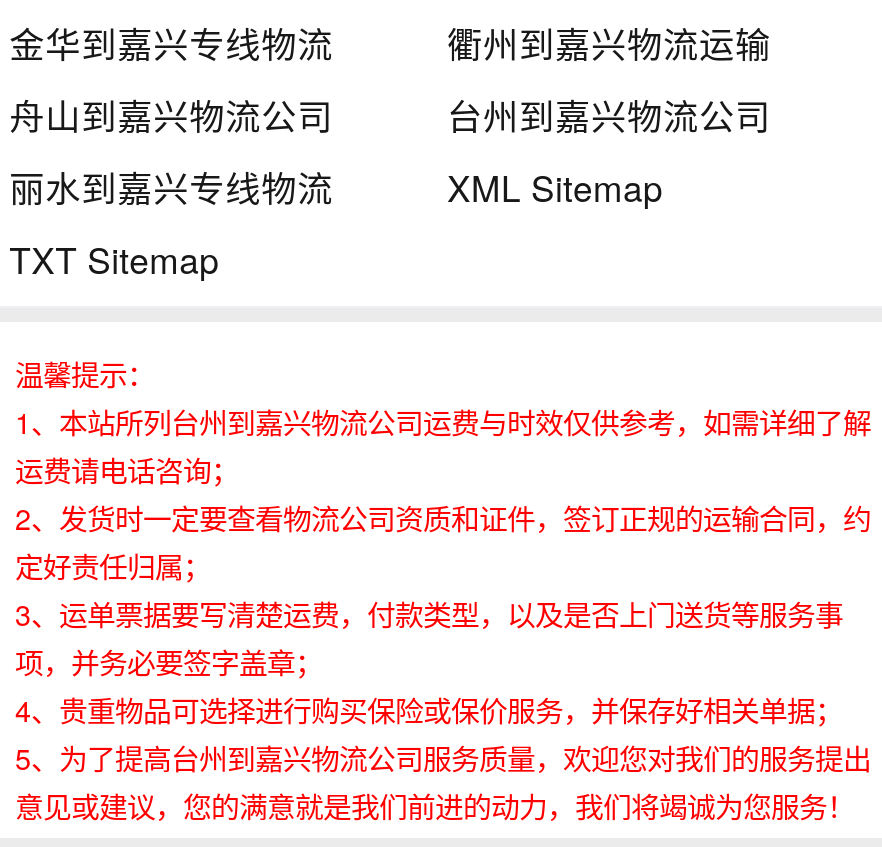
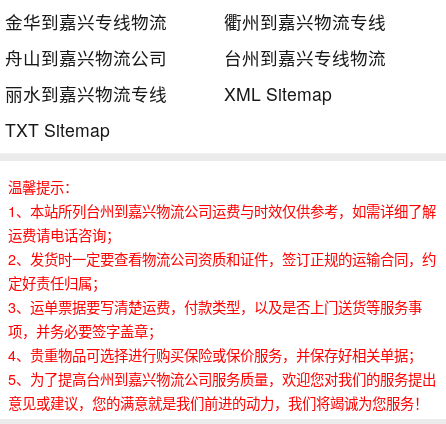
[447,18,771,68] 衢州到嘉兴物流运输 -> [224,9,386,34] 衢州到嘉兴物流专线
[447,90,771,140] 台州到嘉兴物流公司 -> [224,45,386,70] 台州到嘉兴专线物流
[9,162,333,212] 丽水到嘉兴专线物流 -> [5,81,167,106] 丽水到嘉兴物流专线

